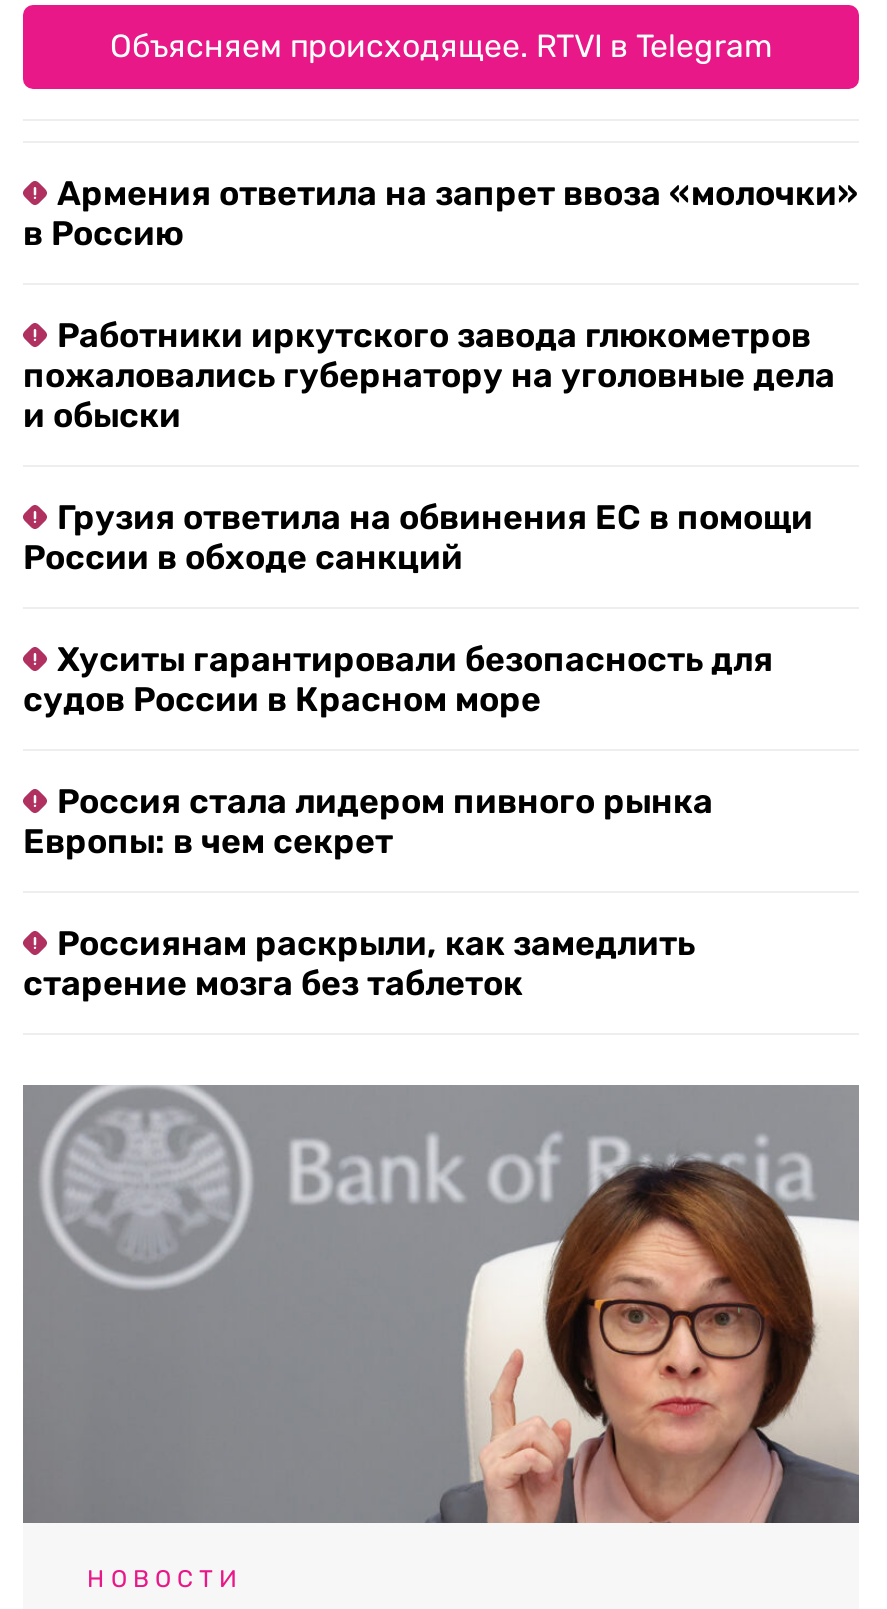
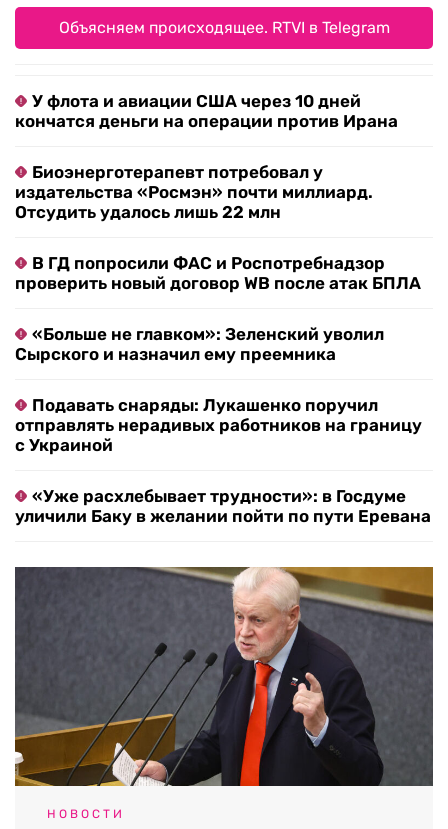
[23,173,859,253] Армения ответила на запрет ввоза «молочки» | в Россию -> [15,91,398,131] У флота и авиации США через 10 дней | кончатся деньги на операции против Ирана
[23,315,835,435] Работники иркутского завода глюкометров | пожаловались губернатору на уголовные дела | и обыски -> [15,162,373,222] Биоэнерготерапевт потребовал у | издательства «Росмэн» почти миллиард. | Отсудить удалось лишь 22 млн
[23,497,813,577] Грузия ответила на обвинения ЕС в помощи | России в обходе санкций -> [15,253,421,293] В ГД попросили ФАС и Роспотребнадзор | проверить новый договор WB после атак БПЛА
[23,639,773,719] Хуситы гарантировали безопасность для | судов России в Красном море -> [15,324,384,364] «Больше не главком»: Зеленский уволил | Сырского и назначил ему преемника
[23,781,713,861] Россия стала лидером пивного рынка | Европы: в чем секрет -> [15,395,422,455] Подавать снаряды: Лукашенко поручил | отправлять нерадивых работников на границу | с Украиной
[23,923,695,1003] Россиянам раскрыли, как замедлить | старение мозга без таблеток -> [15,486,431,526] «Уже расхлебывает трудности»: в Госдуме | уличили Баку в желании пойти по пути Еревана
[23,1083,859,1525] [image] -> [14,566,434,787] [image]

